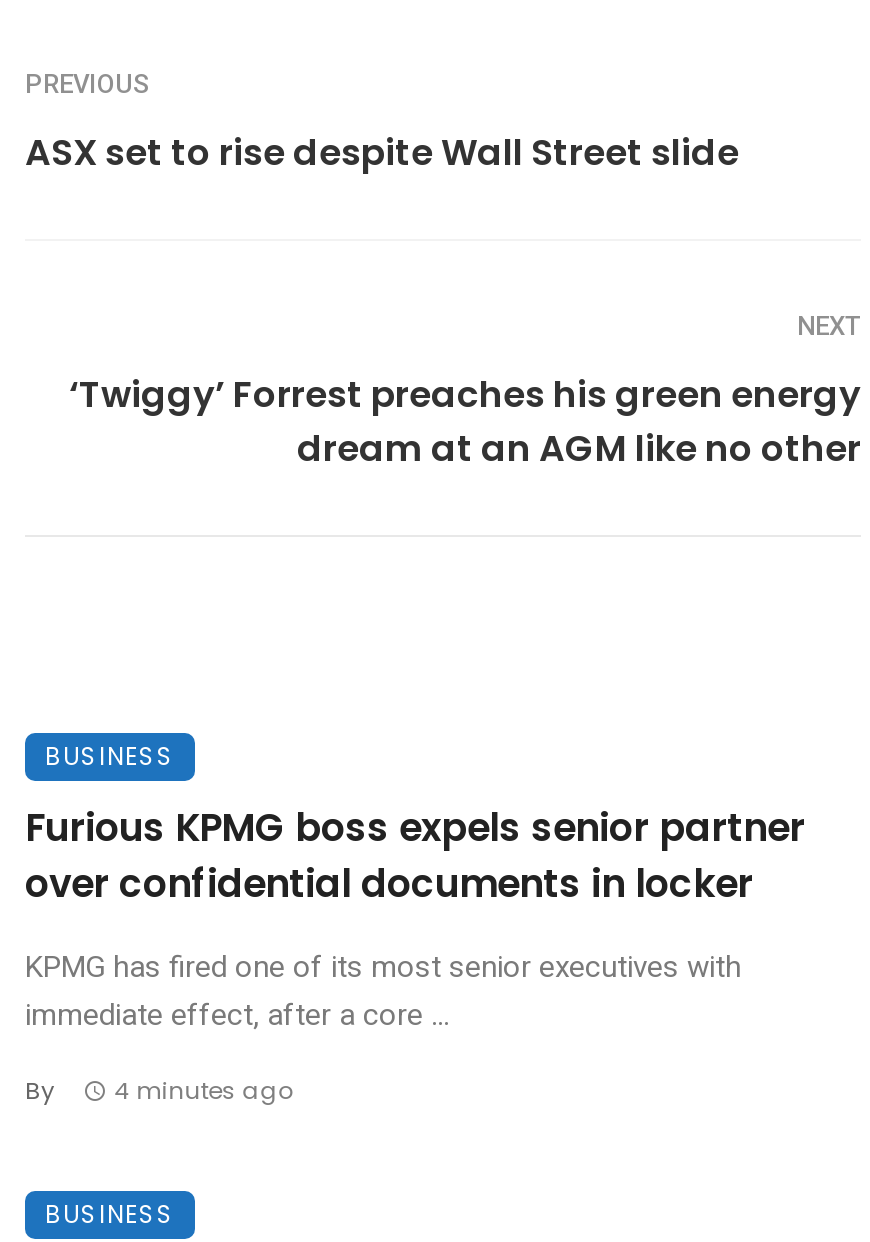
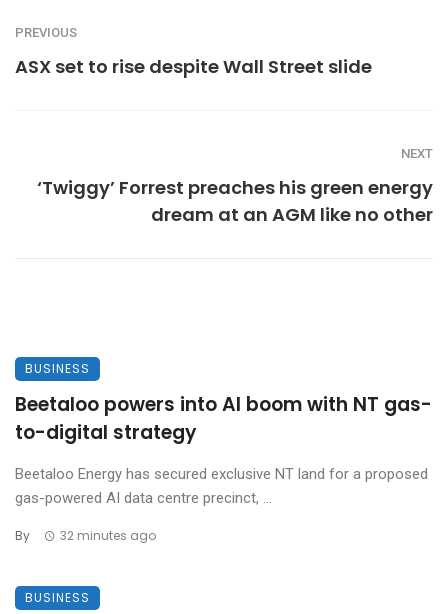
[25,801,805,911] Furious KPMG boss expels senior partner | over confidential documents in locker -> [15,391,432,446] Beetaloo powers into AI boom with NT gas- | to-digital strategy
[25,949,741,1033] KPMG has fired one of its most senior executives with | immediate effect, after a core ... -> [15,465,428,507] Beetaloo Energy has secured exclusive NT land for a proposed | gas-powered AI data centre precinct, ...
[25,1073,294,1107] By 4 minutes ago -> [15,527,156,544] By 32 minutes ago

